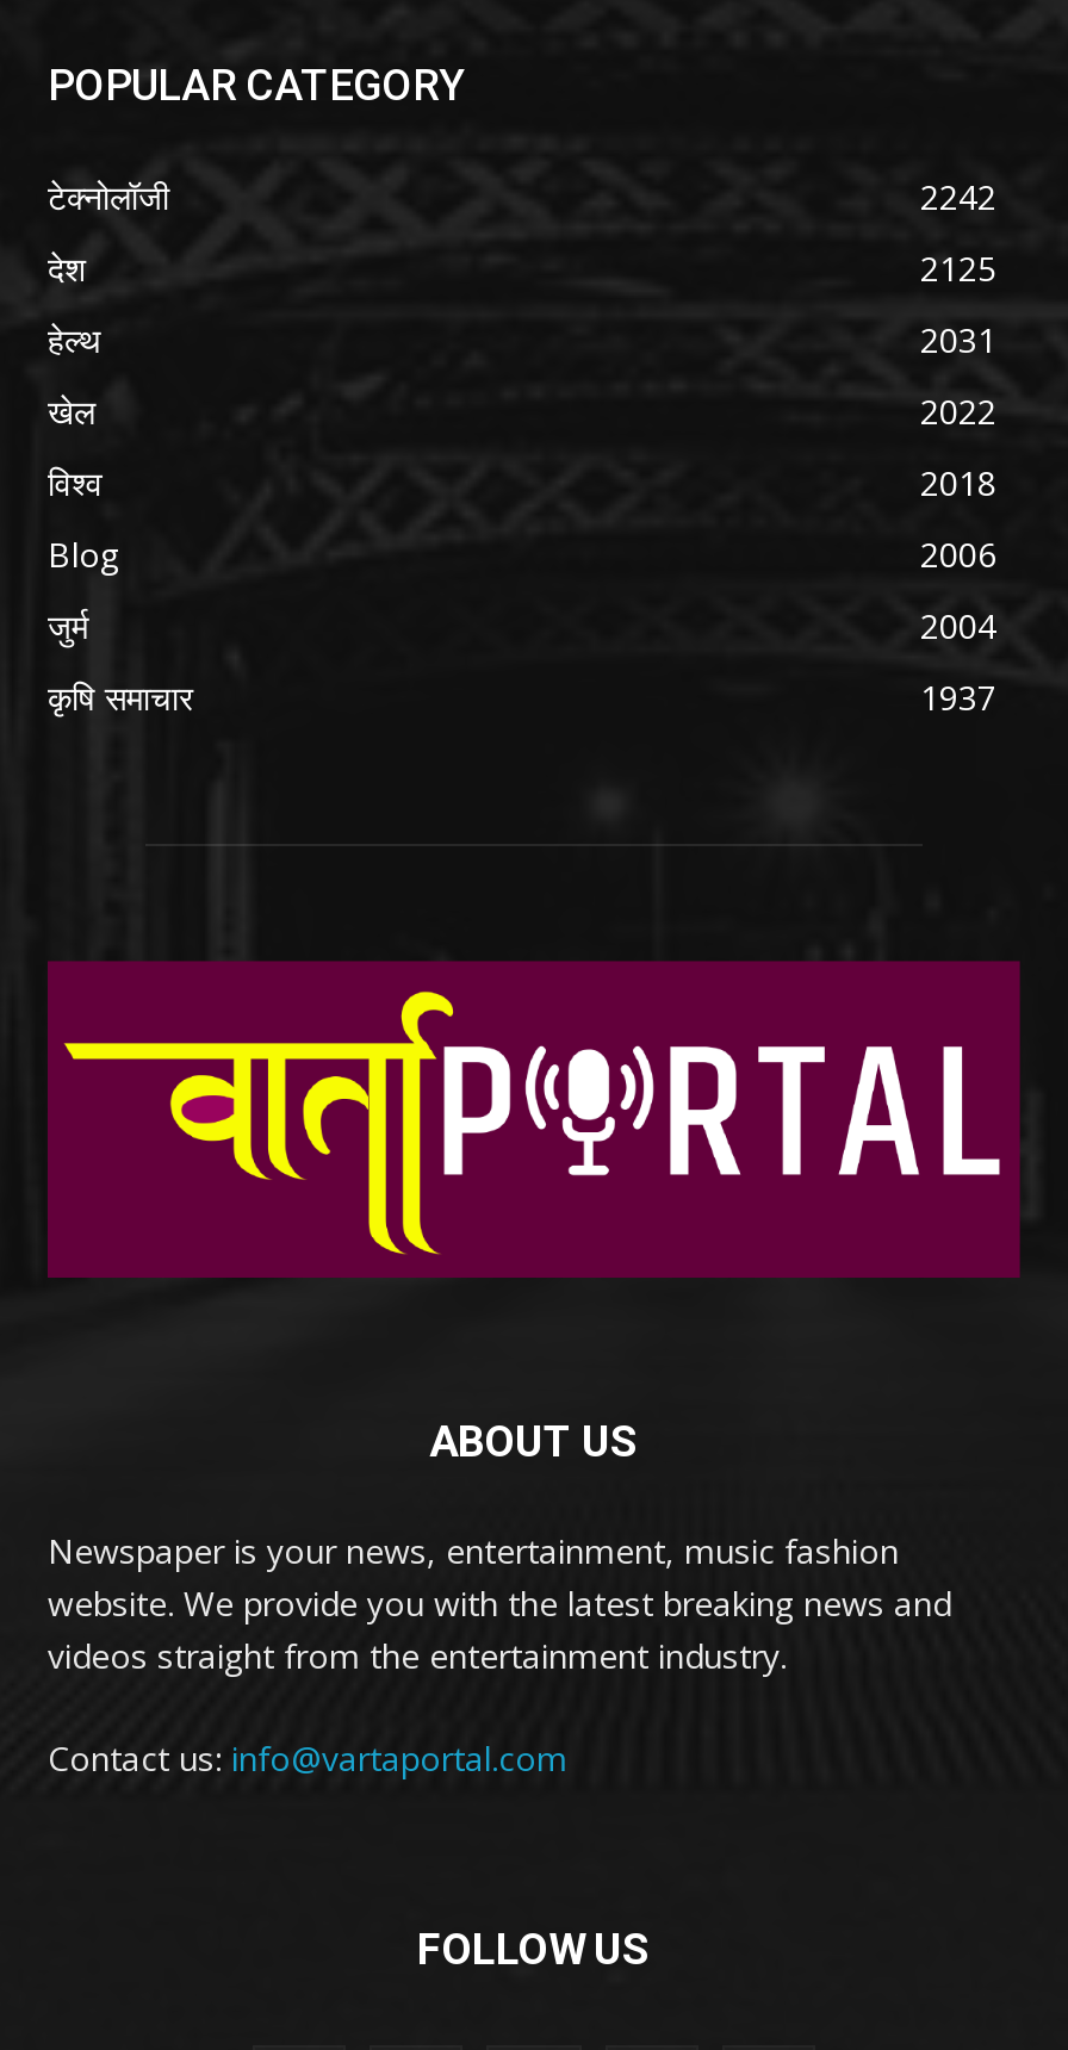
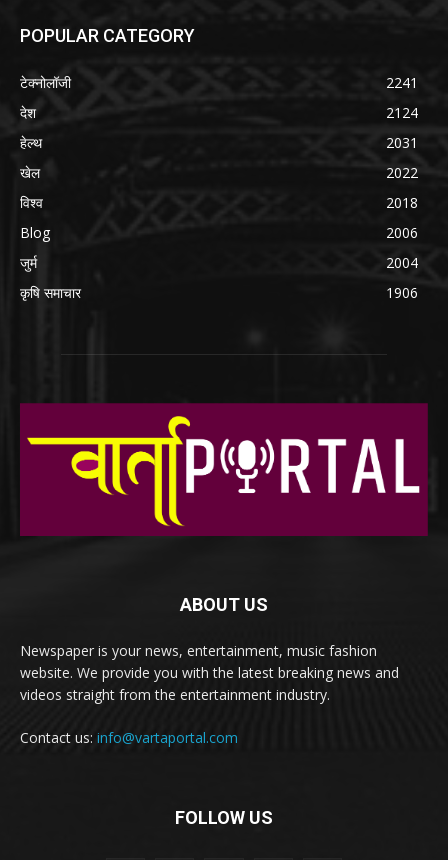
[920,174,996,220] 2242 -> [386,73,418,92] 2241
[920,246,996,291] 2125 -> [386,103,418,122] 2124
[920,675,996,720] 1937 -> [386,283,418,302] 1906

